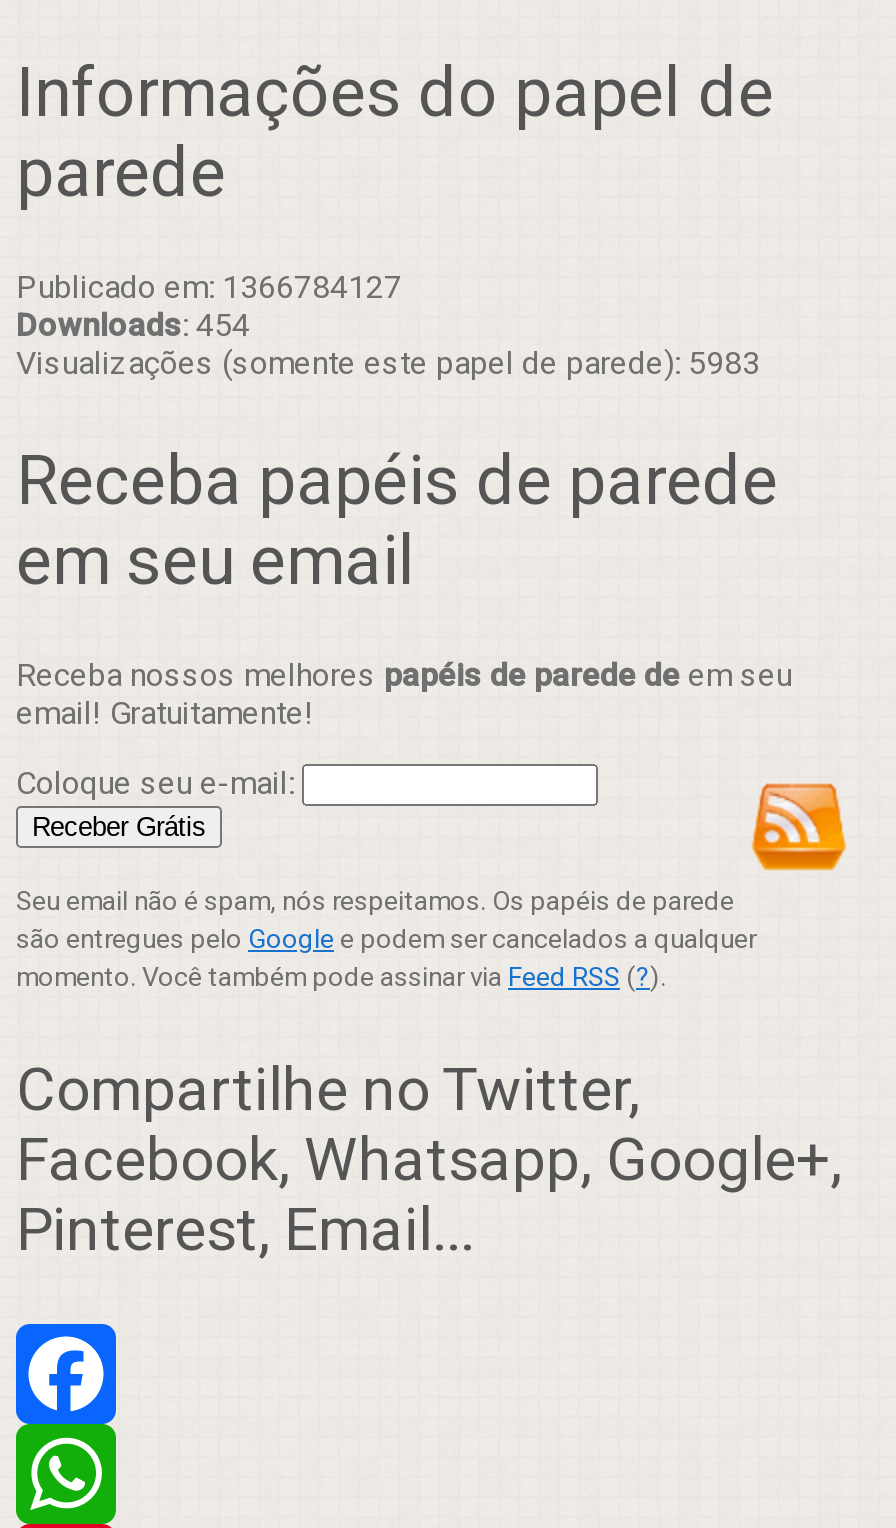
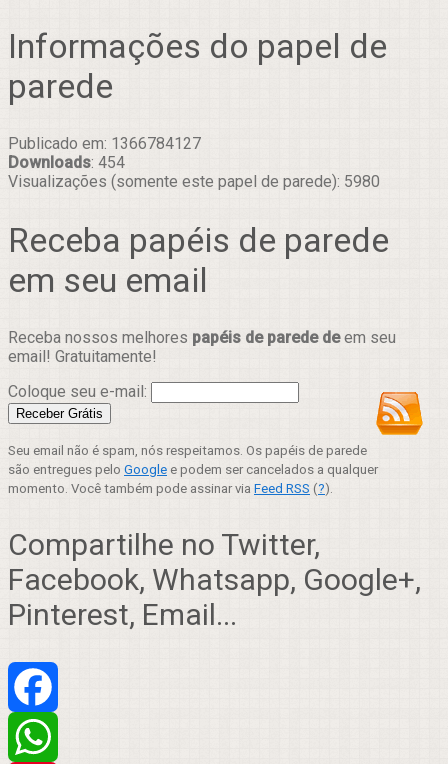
[16,345,760,383] Visualizações (somente este papel de parede): 5983 -> [8,172,380,191] Visualizações (somente este papel de parede): 5980

